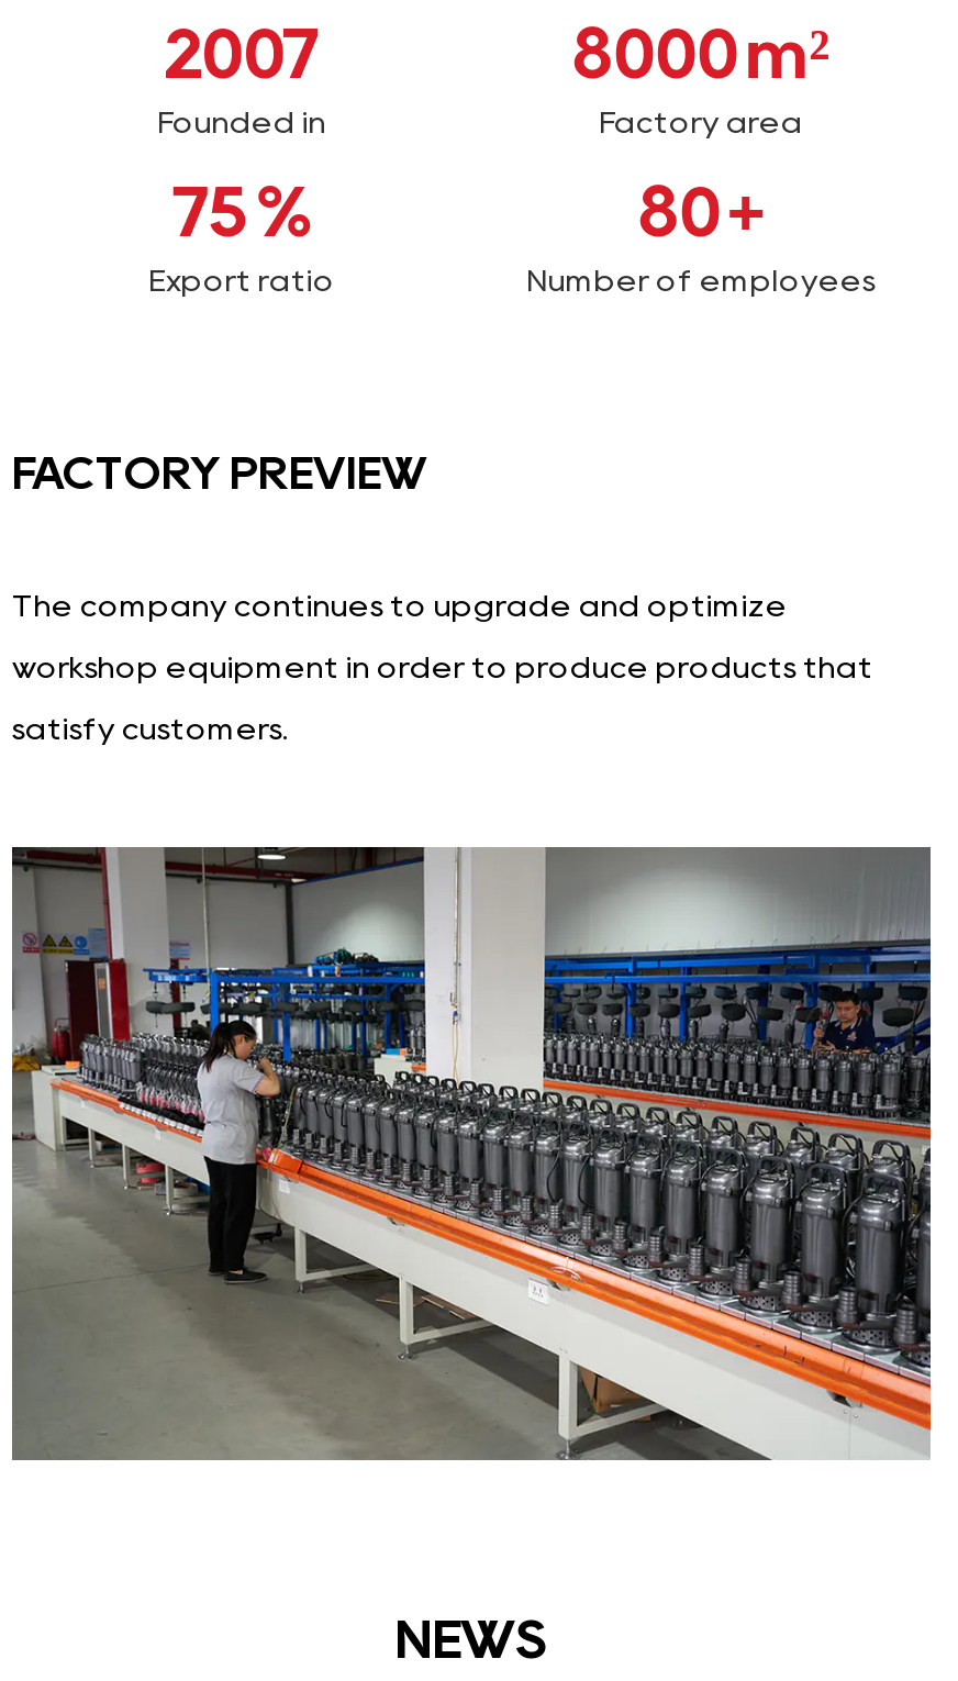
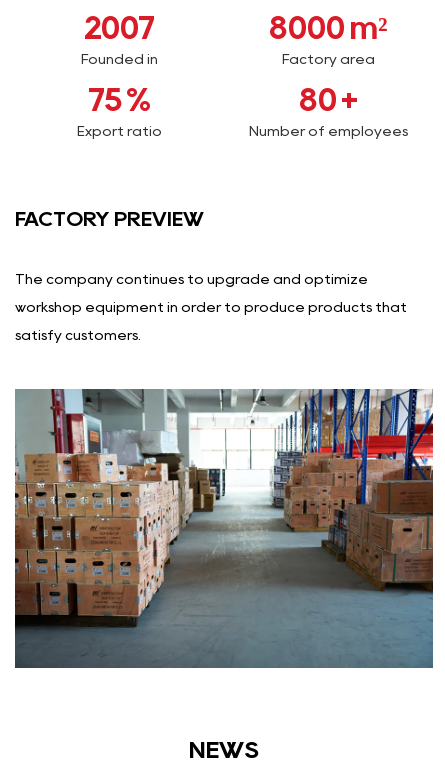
[10,845,933,1460] [image] -> [14,388,434,668] [image]

